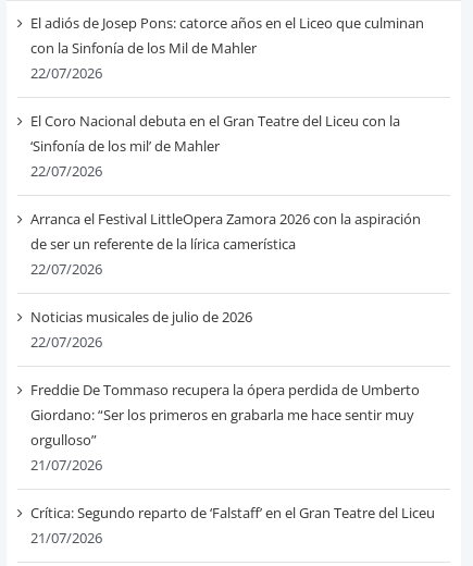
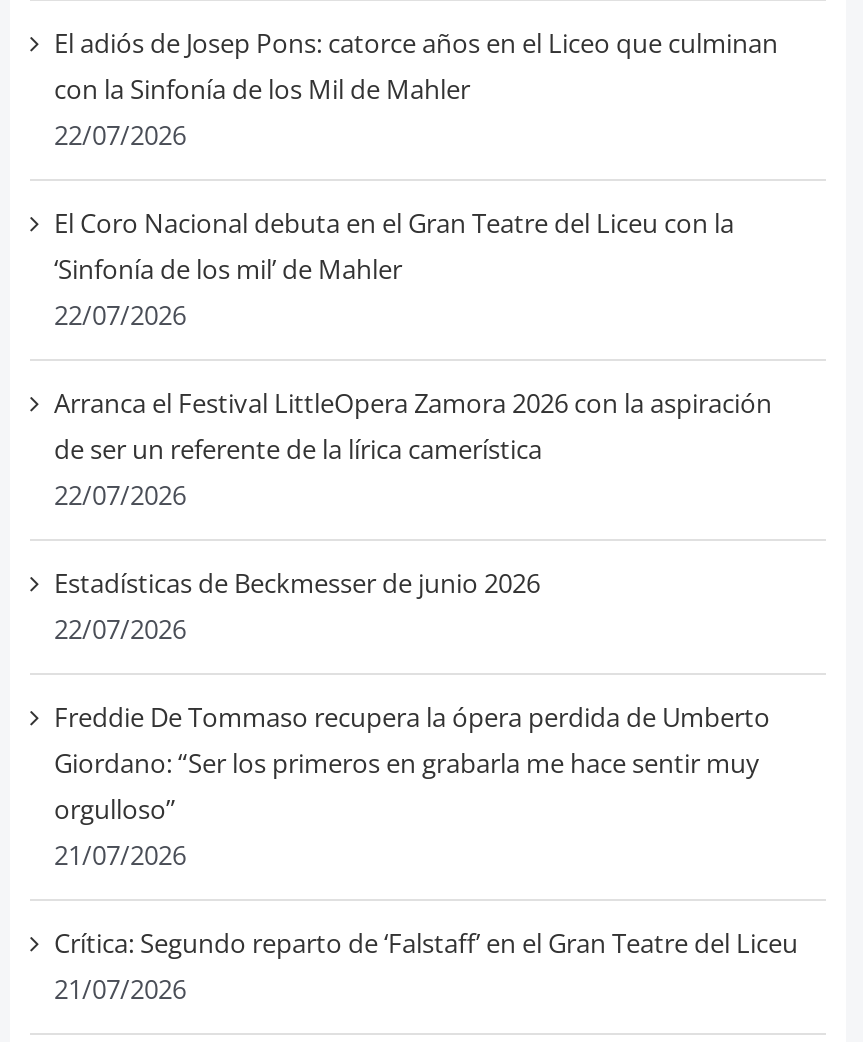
[30,307,252,327] Noticias musicales de julio de 2026 -> [54,565,540,601] Estadísticas de Beckmesser de junio 2026

